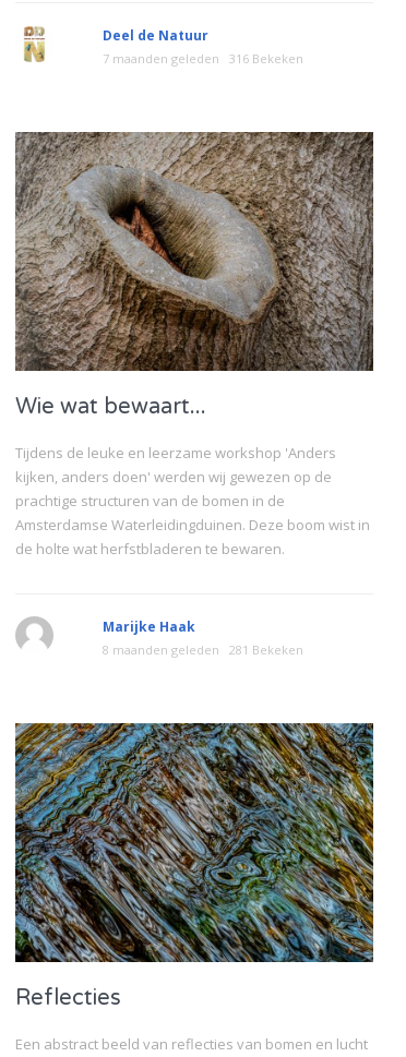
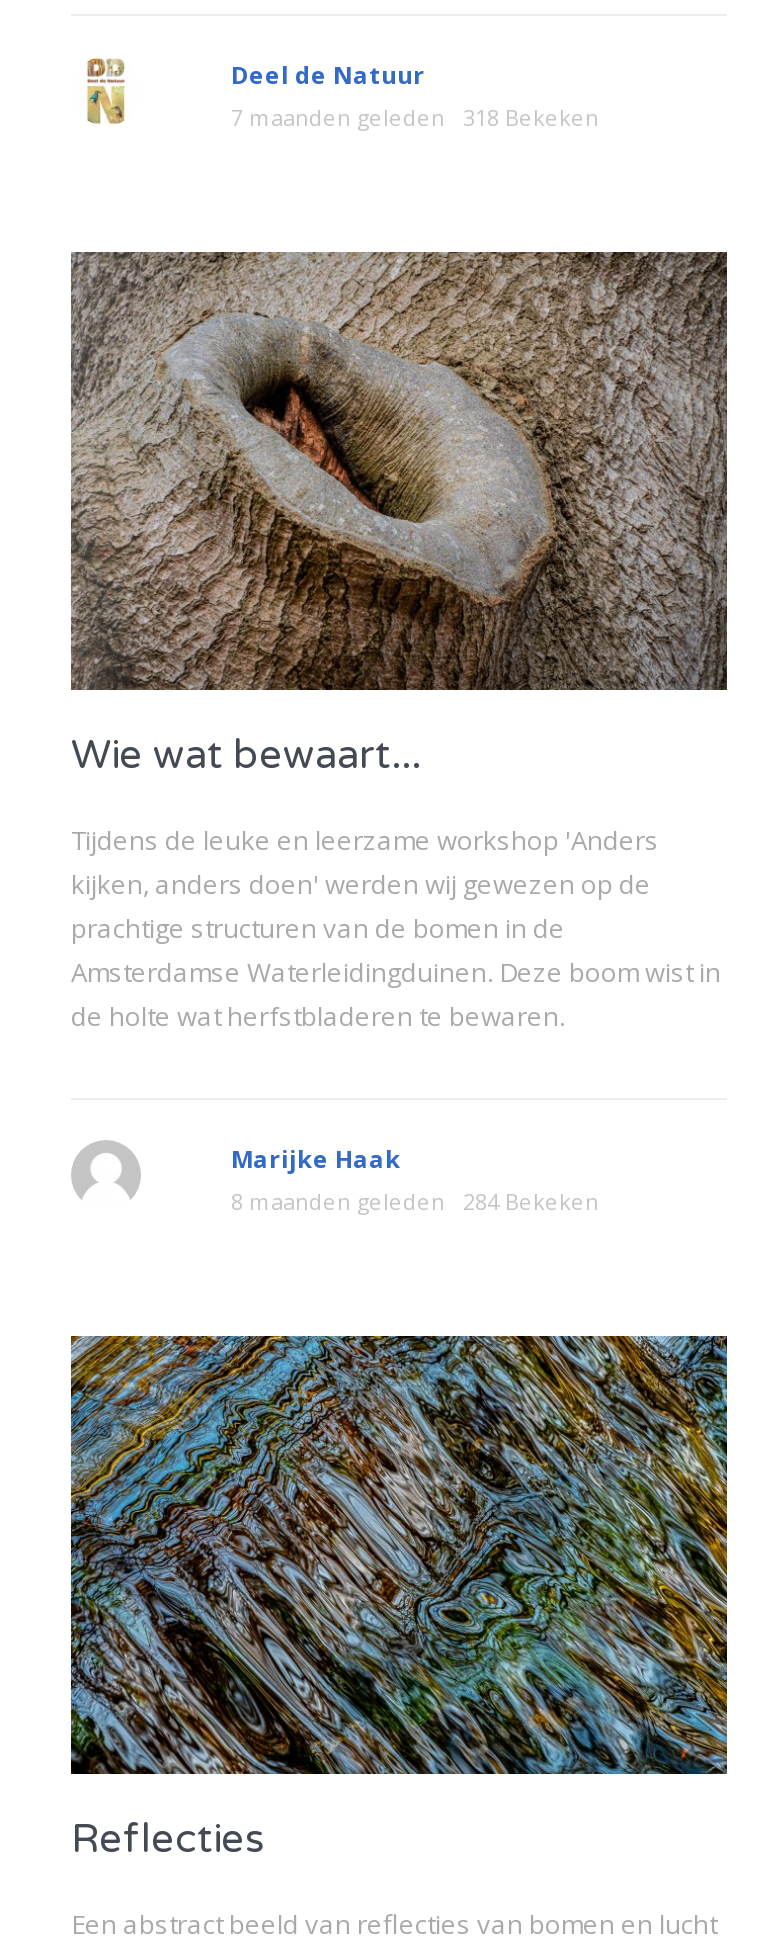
[103,50,303,67] 7 maanden geleden 316 Bekeken -> [231,103,599,133] 7 maanden geleden 318 Bekeken
[103,641,303,658] 8 maanden geleden 281 Bekeken -> [231,1187,599,1217] 8 maanden geleden 284 Bekeken

